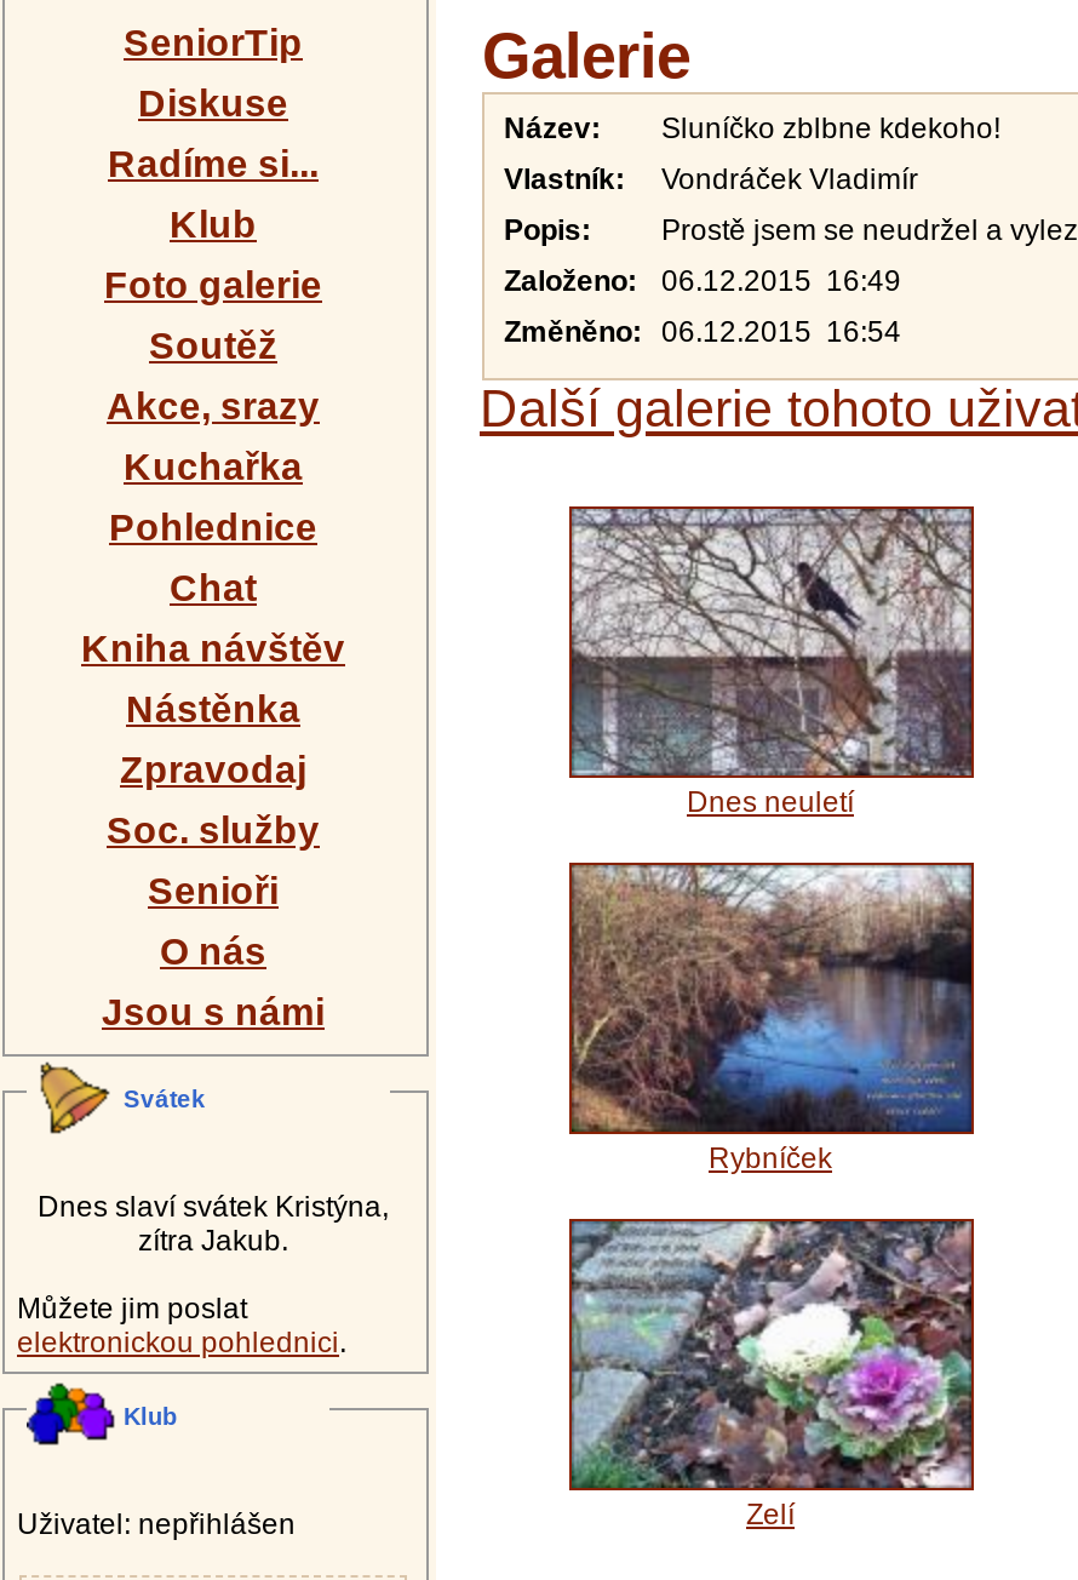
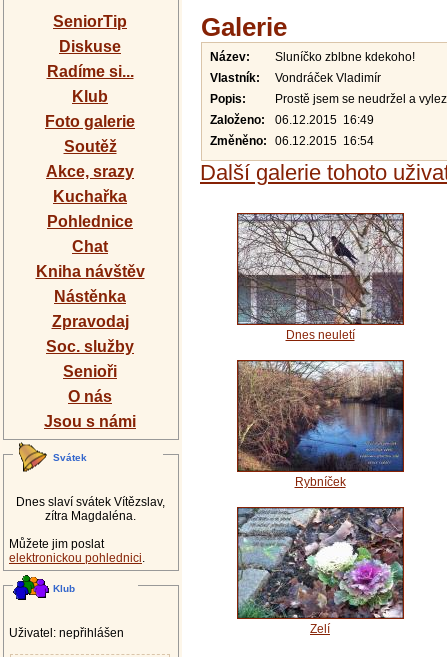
[38,1190,389,1224] Dnes slaví svátek Kristýna, -> [15,495,164,509] Dnes slaví svátek Vítězslav,
[138,1224,288,1258] zítra Jakub. -> [44,509,135,523] zítra Magdaléna.

